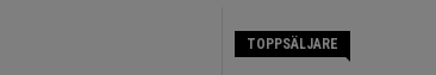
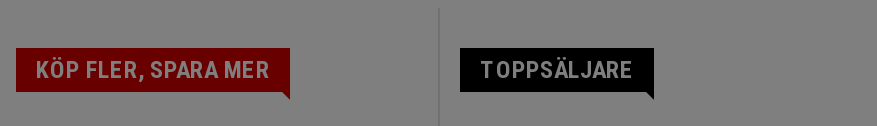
none -> [36,56,270,84] KÖP FLER, SPARA MER

